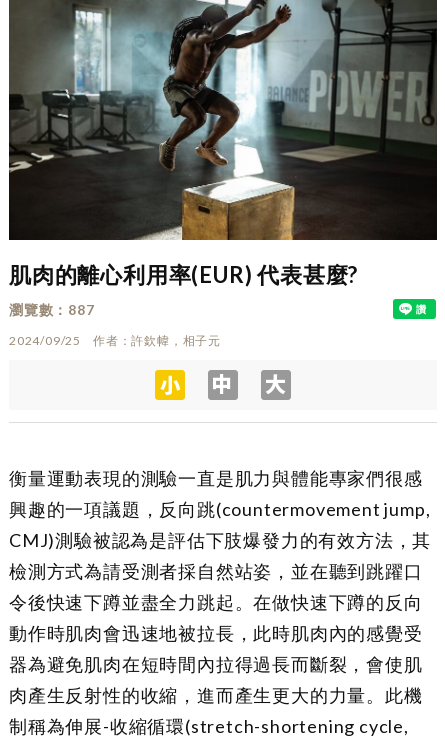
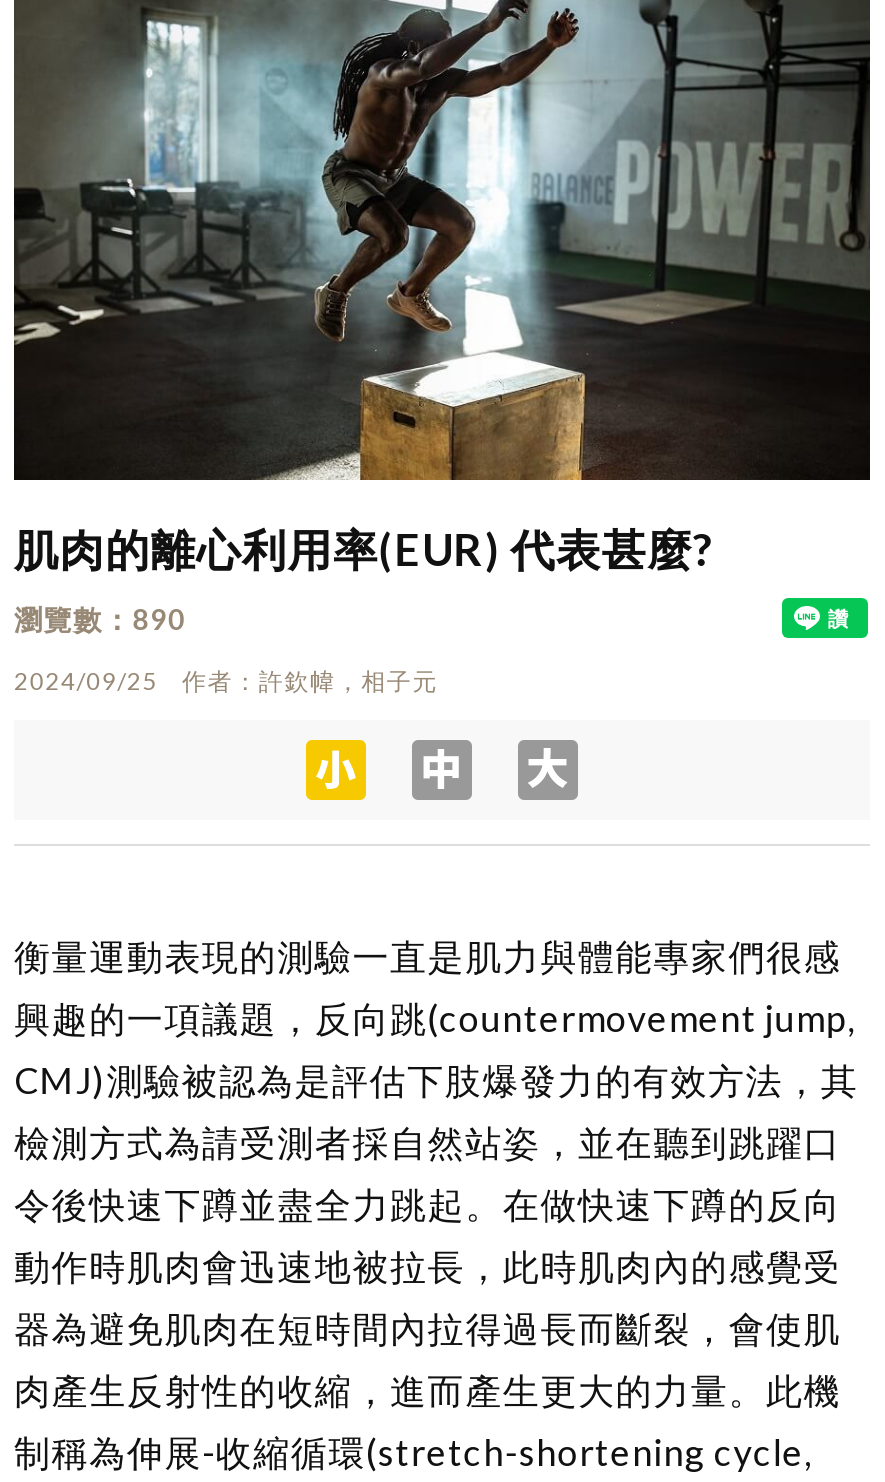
[9,301,95,318] 瀏覽數 887 -> [14,602,185,636] 瀏覽數 890

